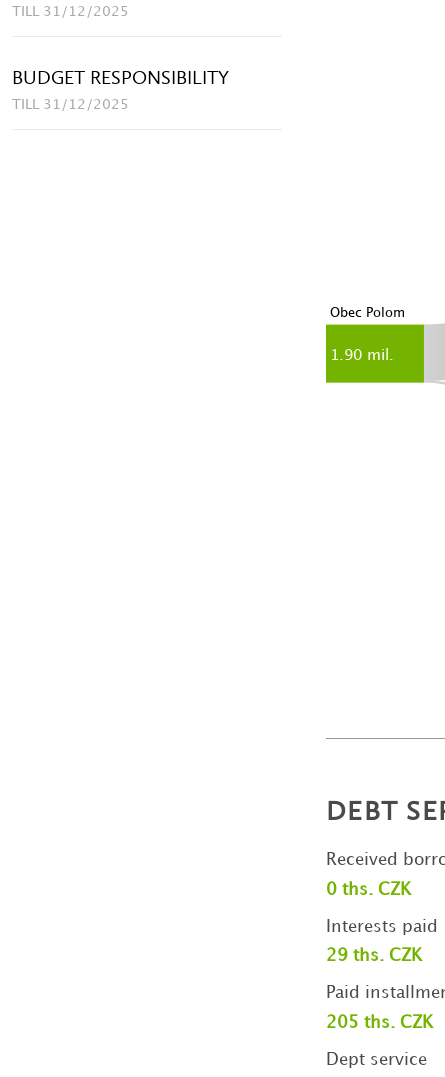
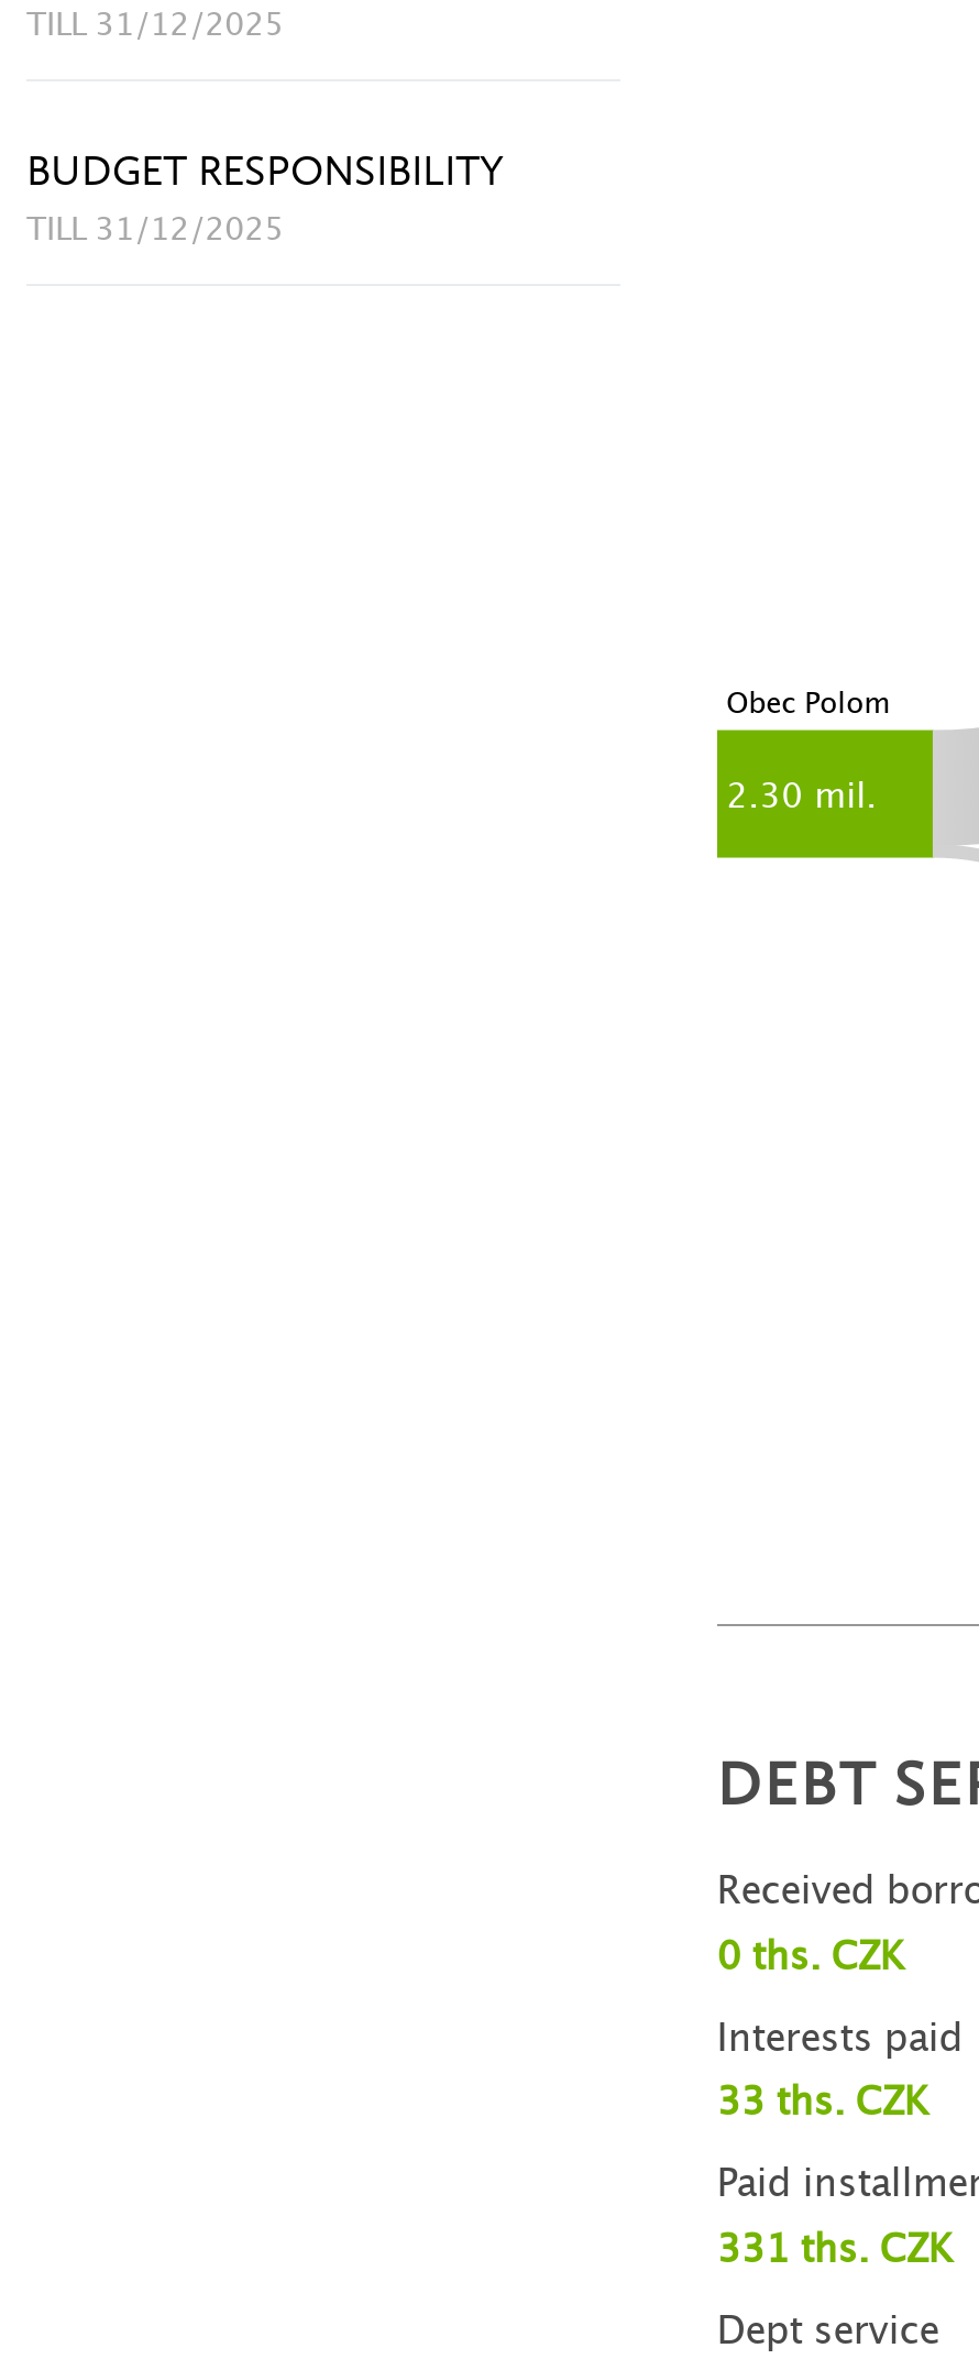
[330,348,394,363] 1.90 mil. -> [726,782,876,814] 2.30 mil.
[326,948,422,964] 29 ths. CZK -> [717,2086,928,2122] 33 ths. CZK
[326,1015,433,1031] 205 ths. CZK -> [717,2233,952,2268] 331 ths. CZK

